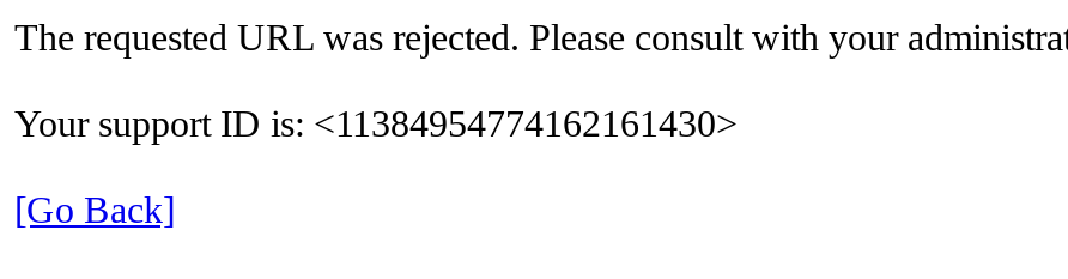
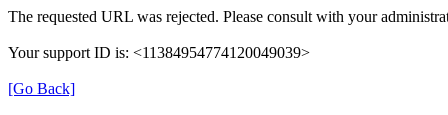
[14,103,738,144] Your support ID is: <11384954774162161430> -> [8,44,310,61] Your support ID is: <11384954774120049039>

